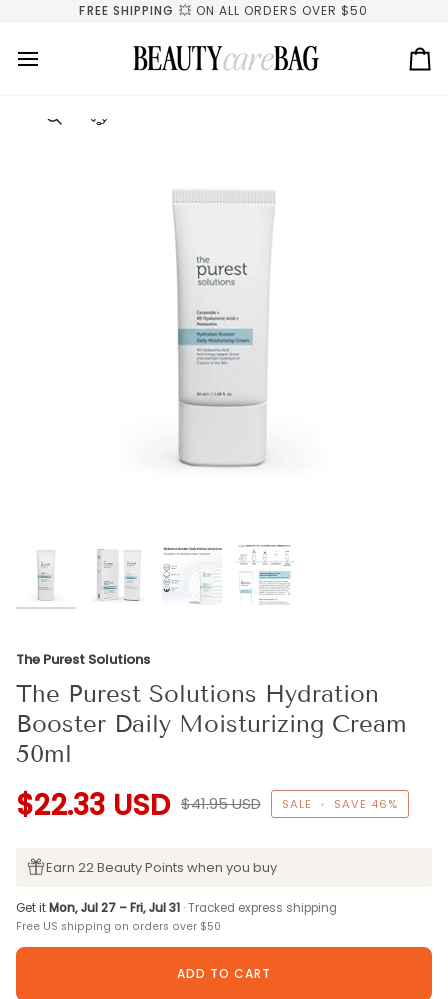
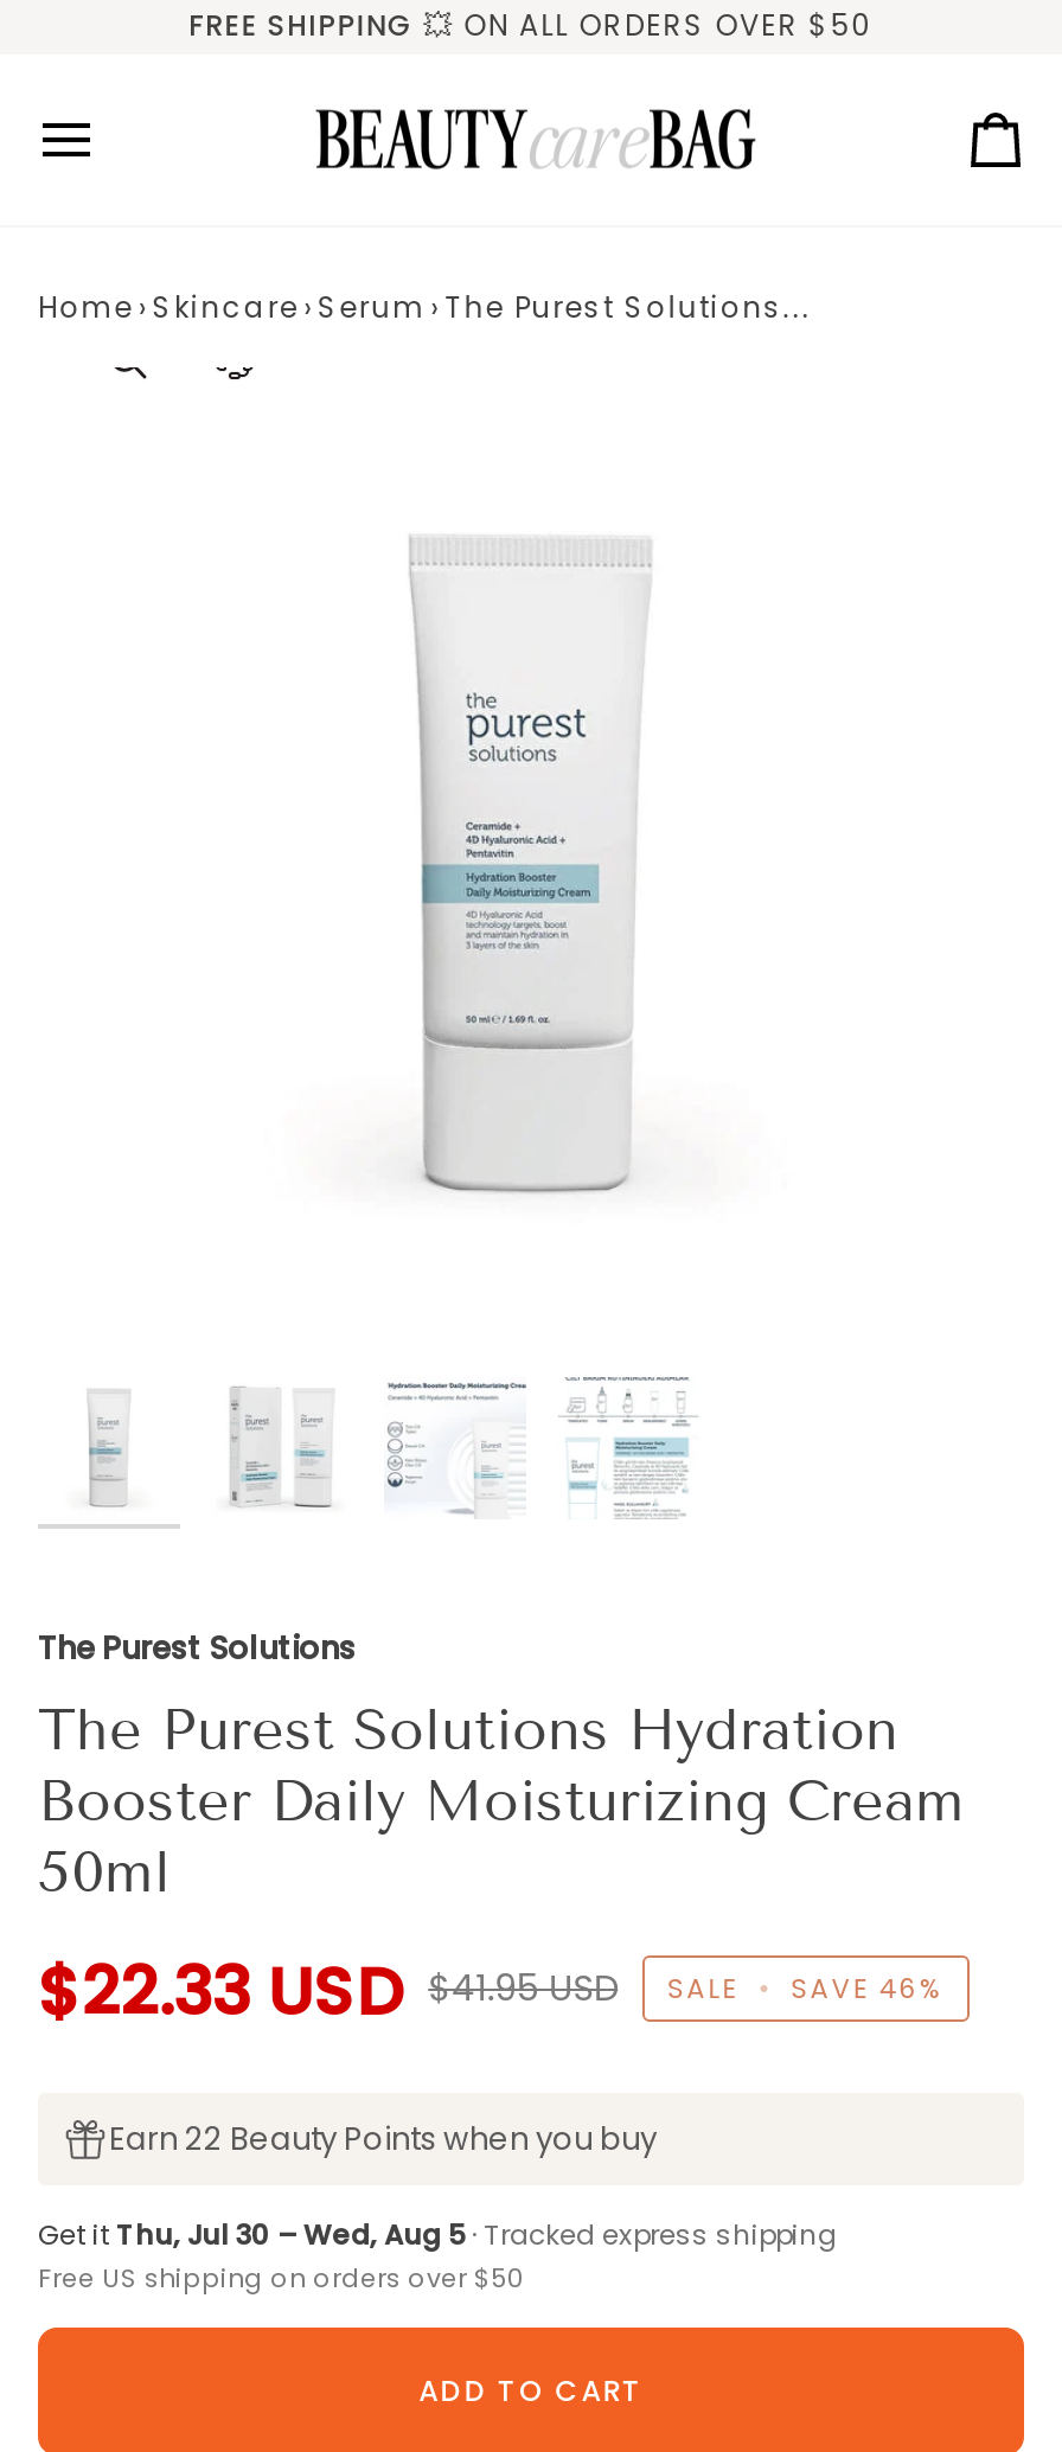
none -> [38,287,812,328] Home › Skincare › Serum › The Purest Solutions...
[16,900,337,916] Get it Mon, Jul 27 – Fri, Jul 31 · Tracked express shipping -> [38,2216,837,2254] Get it Thu, Jul 30 – Wed, Aug 5 · Tracked express shipping

